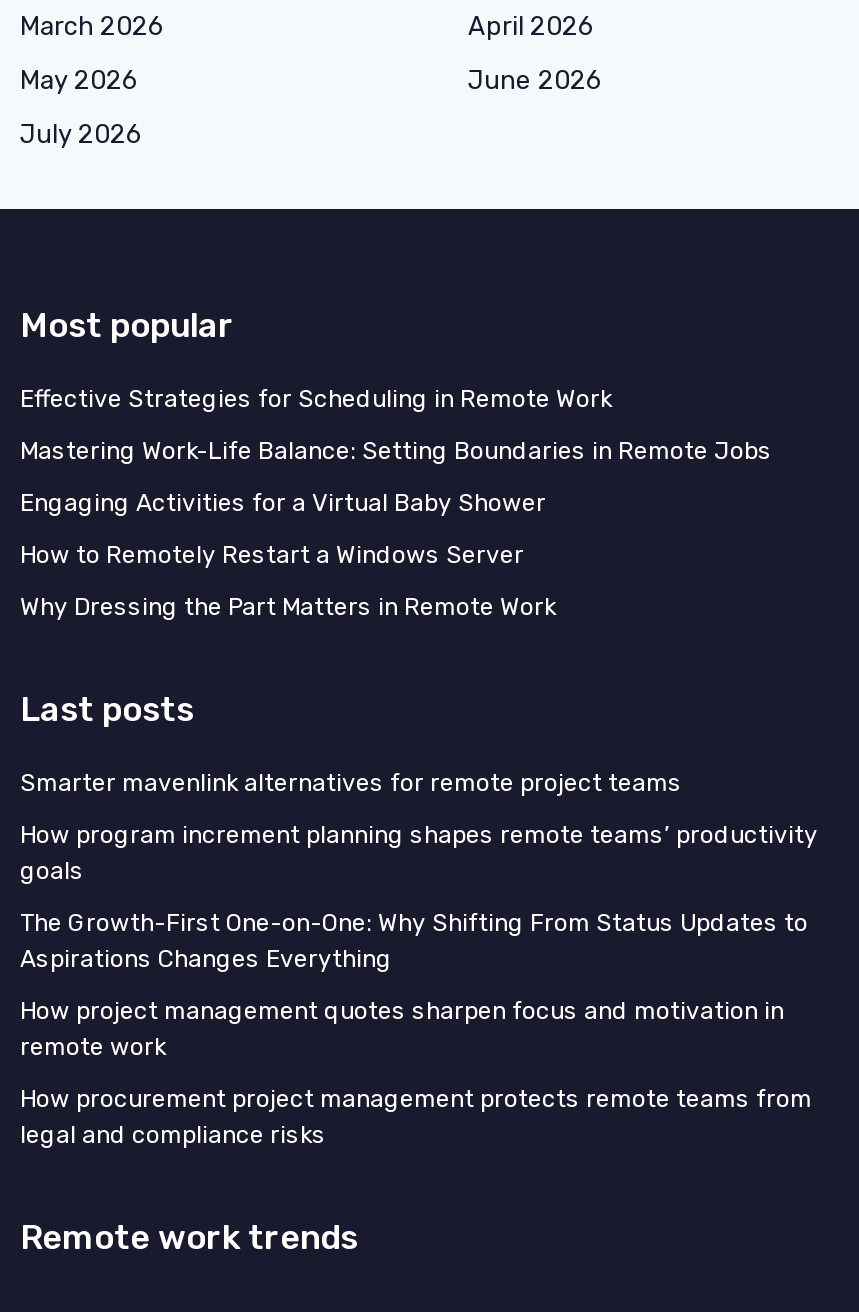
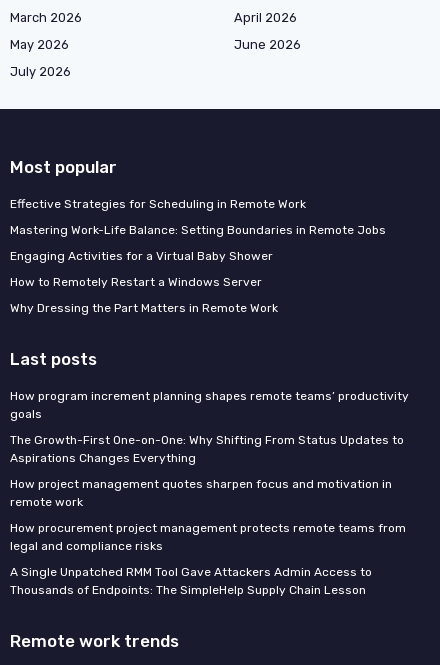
[20,769,682,797] Smarter mavenlink alternatives for remote project teams -> none
moved [20,821,818,1149] -> [10,389,409,553]: How program increment planning shapes remote teams’ productivity | goals | The Growth-First One-on-One: Why Shifting From Status Updates to | Aspirations Changes Everything | How project management quotes sharpen focus and motivation in | remote work | How procurement project management protects remote teams from | legal and compliance risks
none -> [10,565,372,597] A Single Unpatched RMM Tool Gave Attackers Admin Access to | Thousands of Endpoints: The SimpleHelp Supply Chain Lesson

